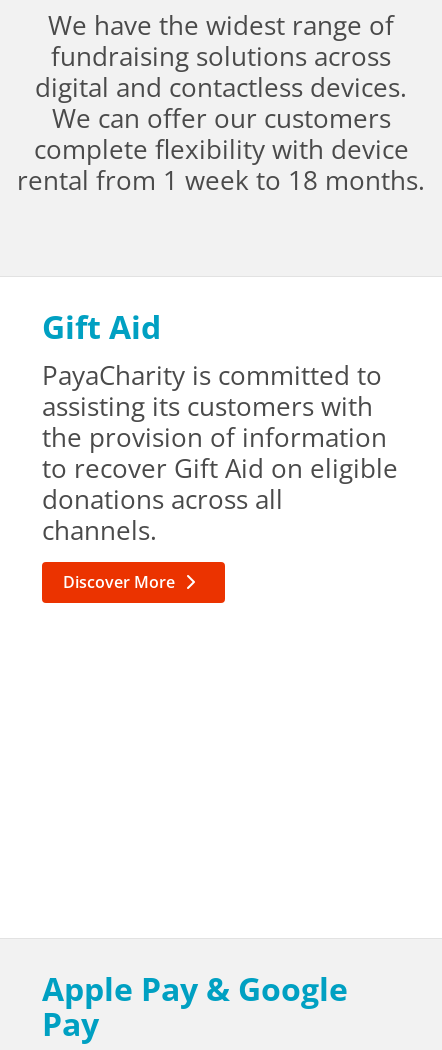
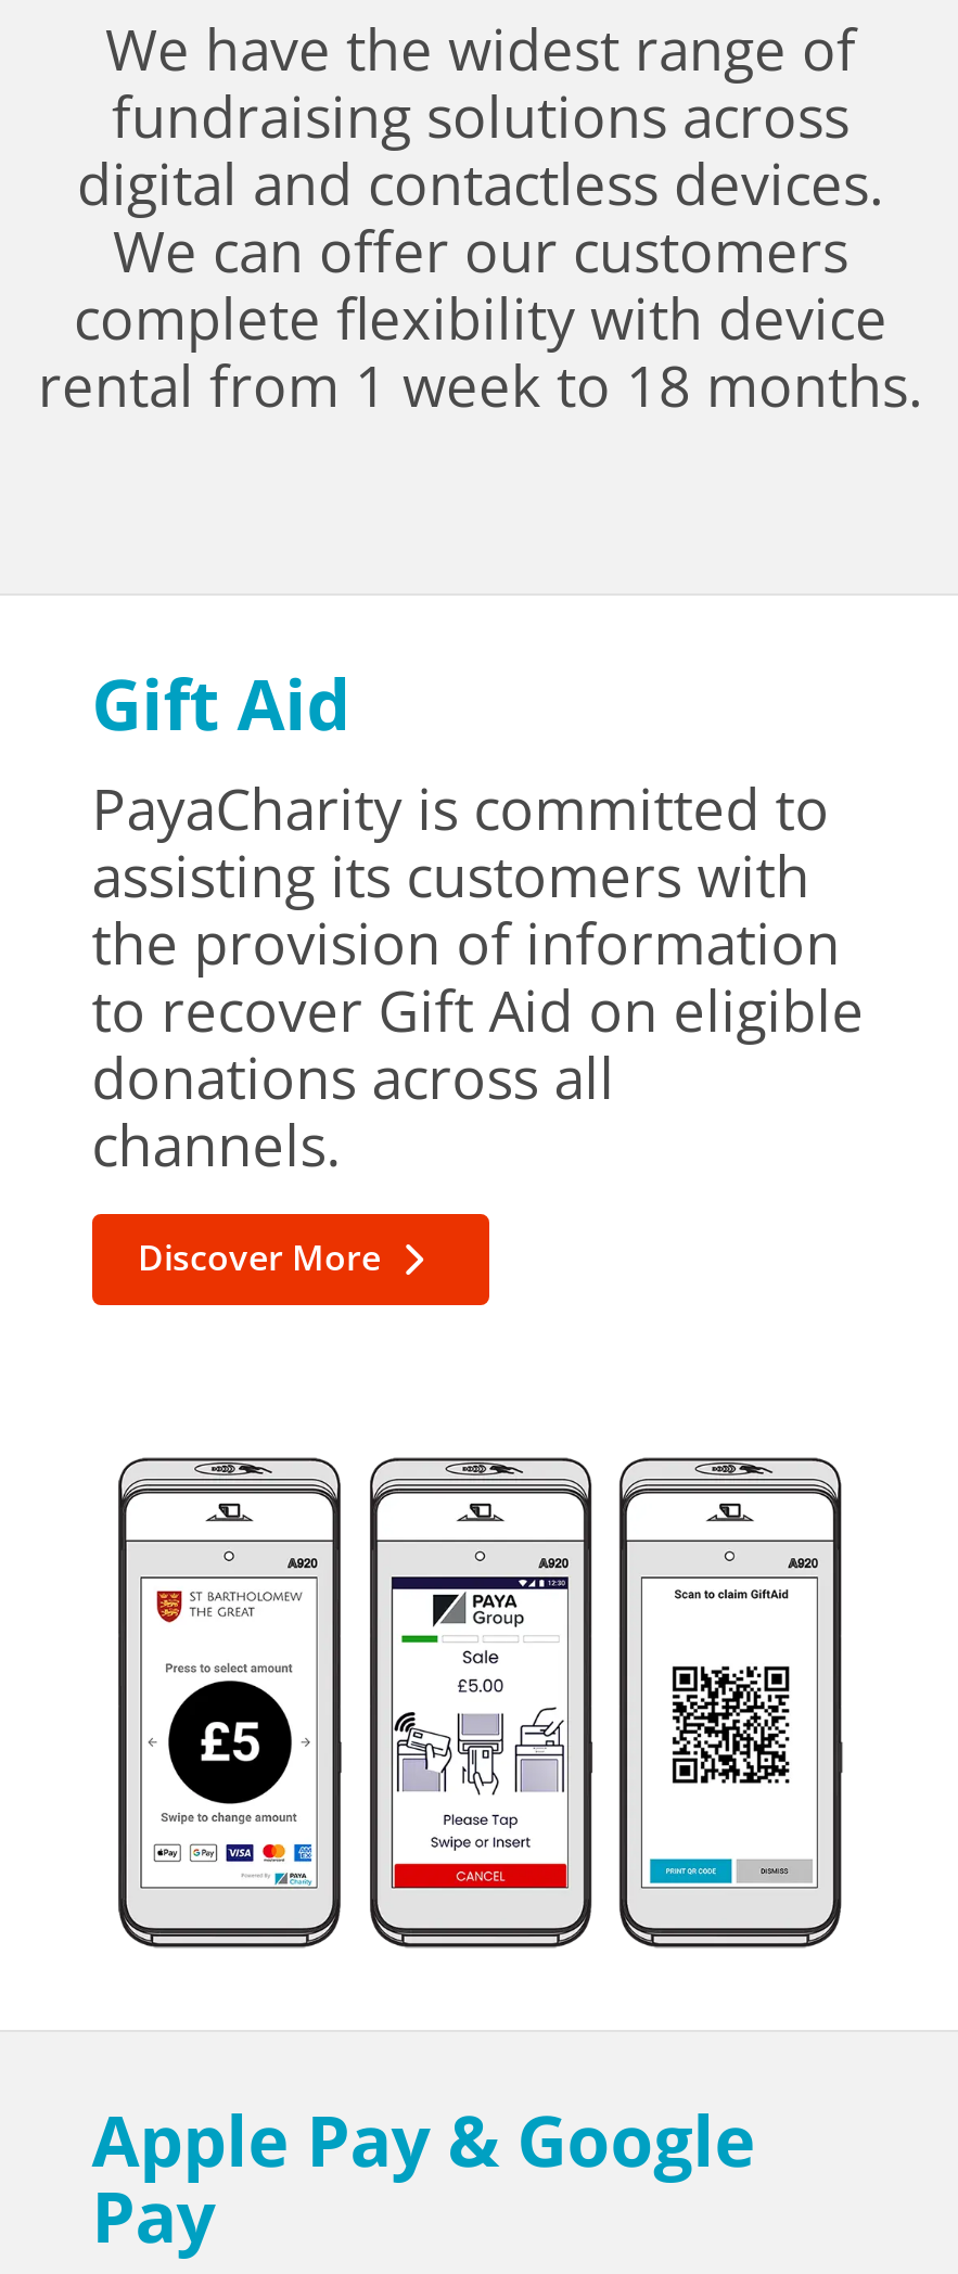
none -> [116,1456,344,1951] [image]
none -> [368,1456,596,1951] [image]
none -> [617,1456,845,1951] [image]

